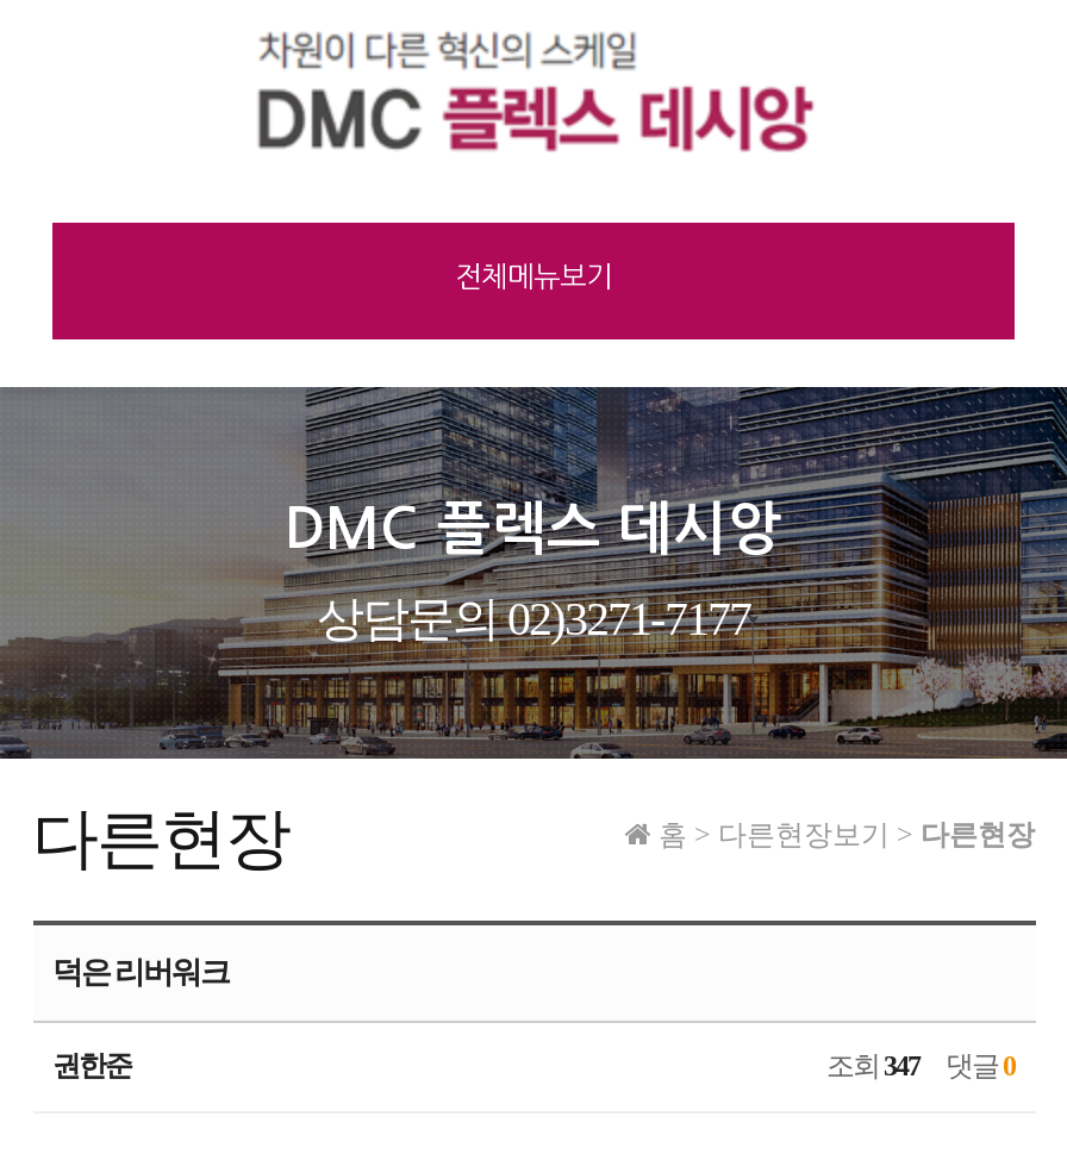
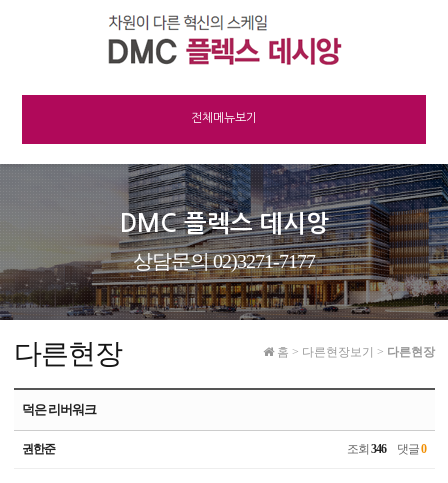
[826,1049,1015,1083] 조회 347 댓글 0 -> [347,442,426,456] 조회 346 댓글 0

